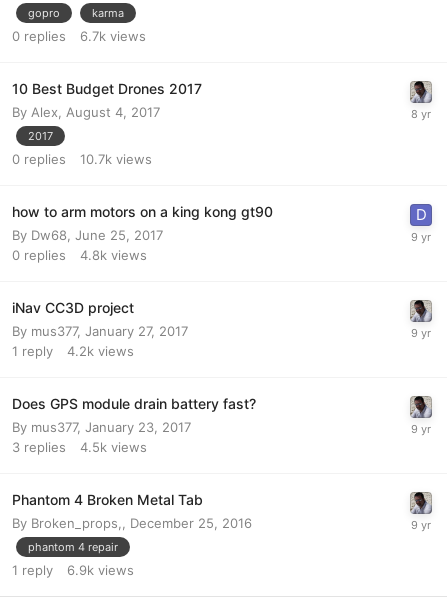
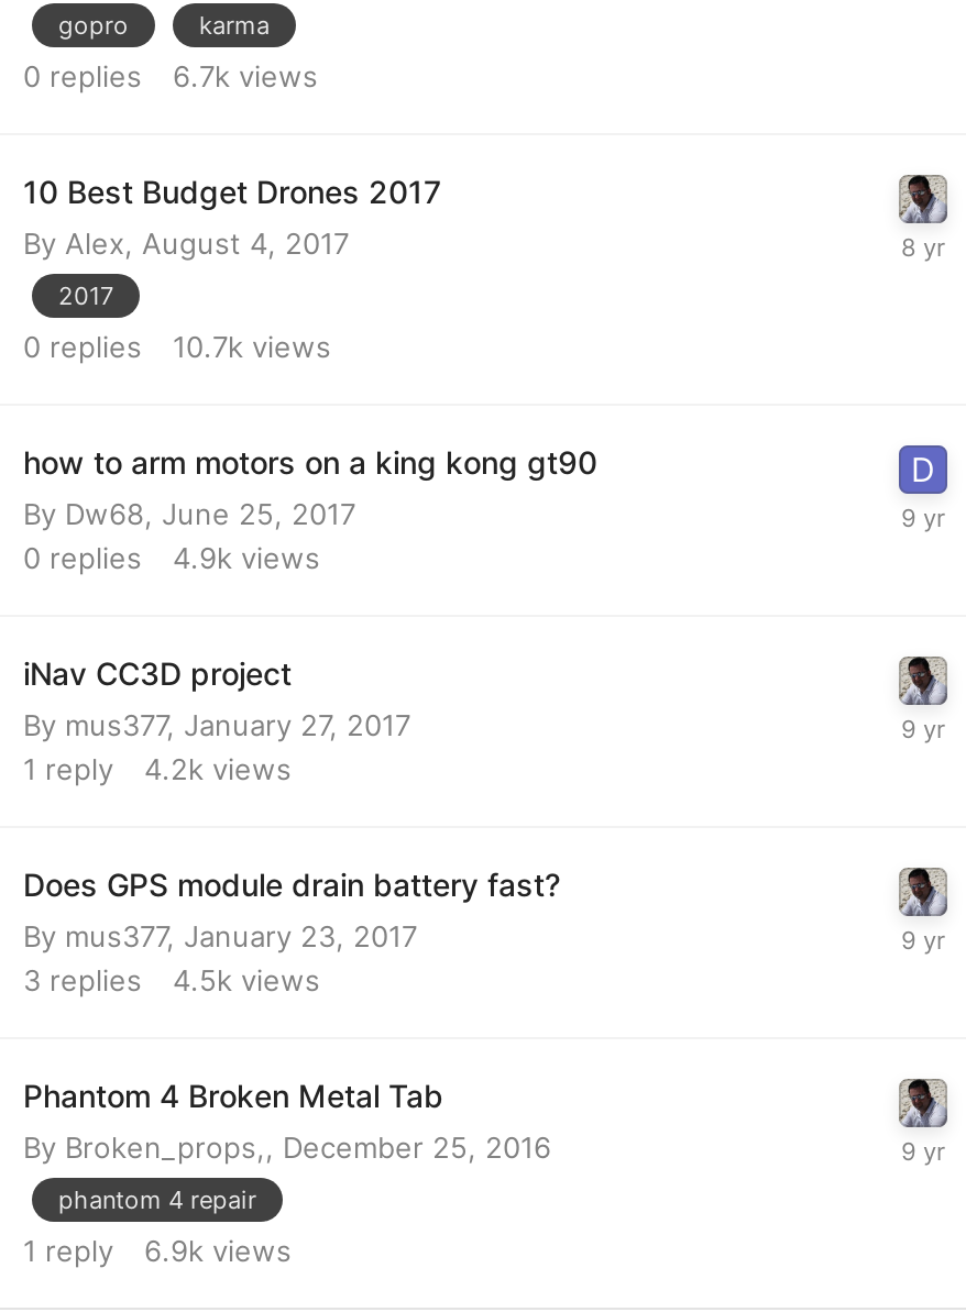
[12,247,147,263] 0 replies 4.8k views -> [23,540,320,576] 0 replies 4.9k views

